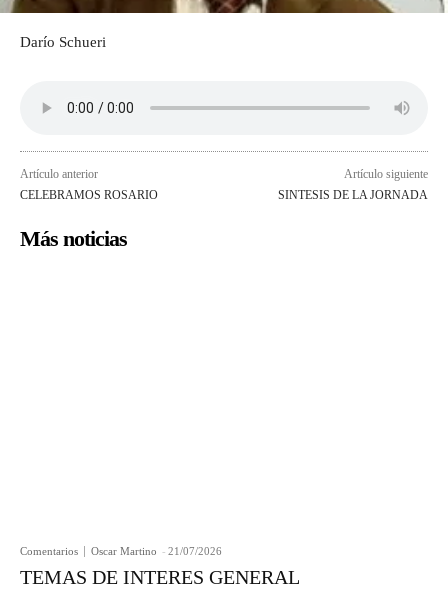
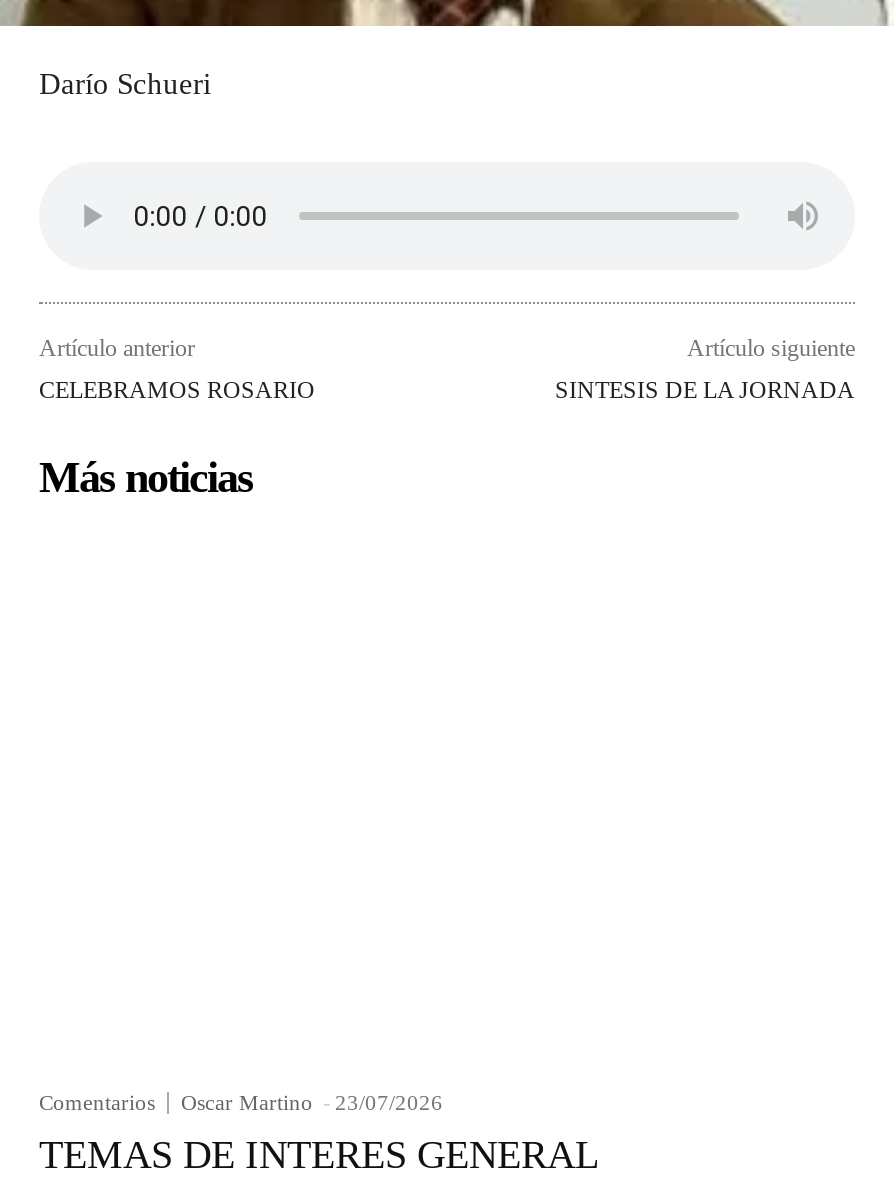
[91,545,222,557] Oscar Martino - 21/07/2026 -> [181,1091,443,1115] Oscar Martino - 23/07/2026

